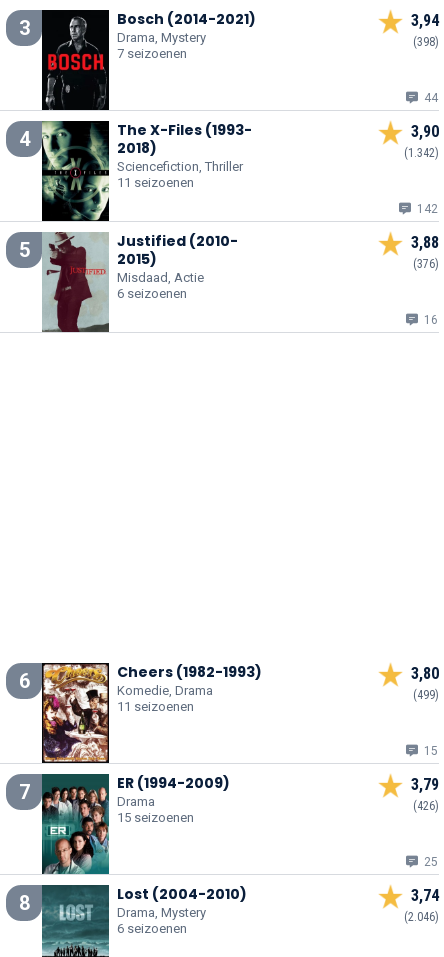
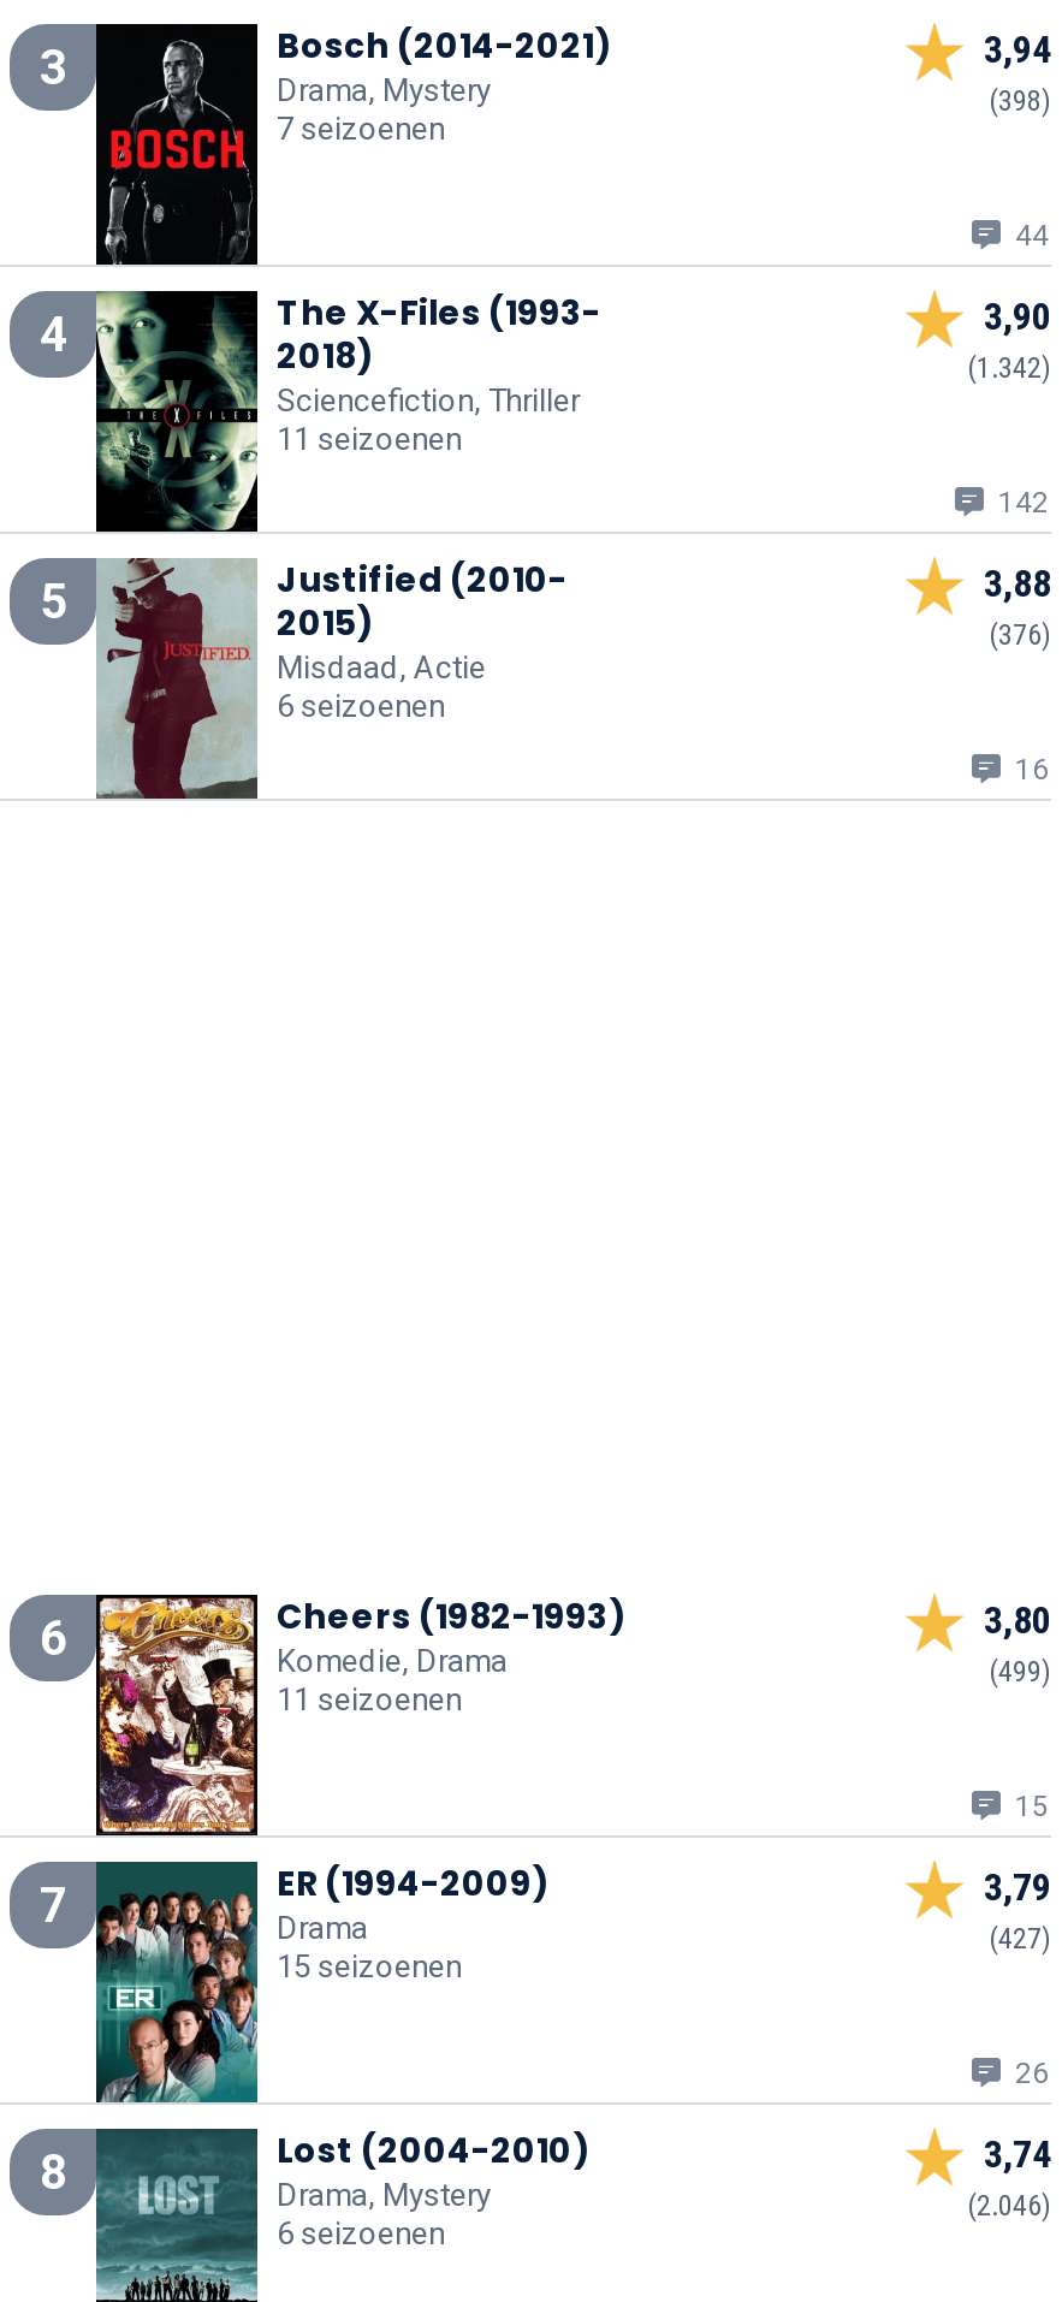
[413,799,439,813] (426) -> [989,1921,1051,1955] (427)
[421,855,438,869] 25 -> [1008,2056,1049,2090] 26

